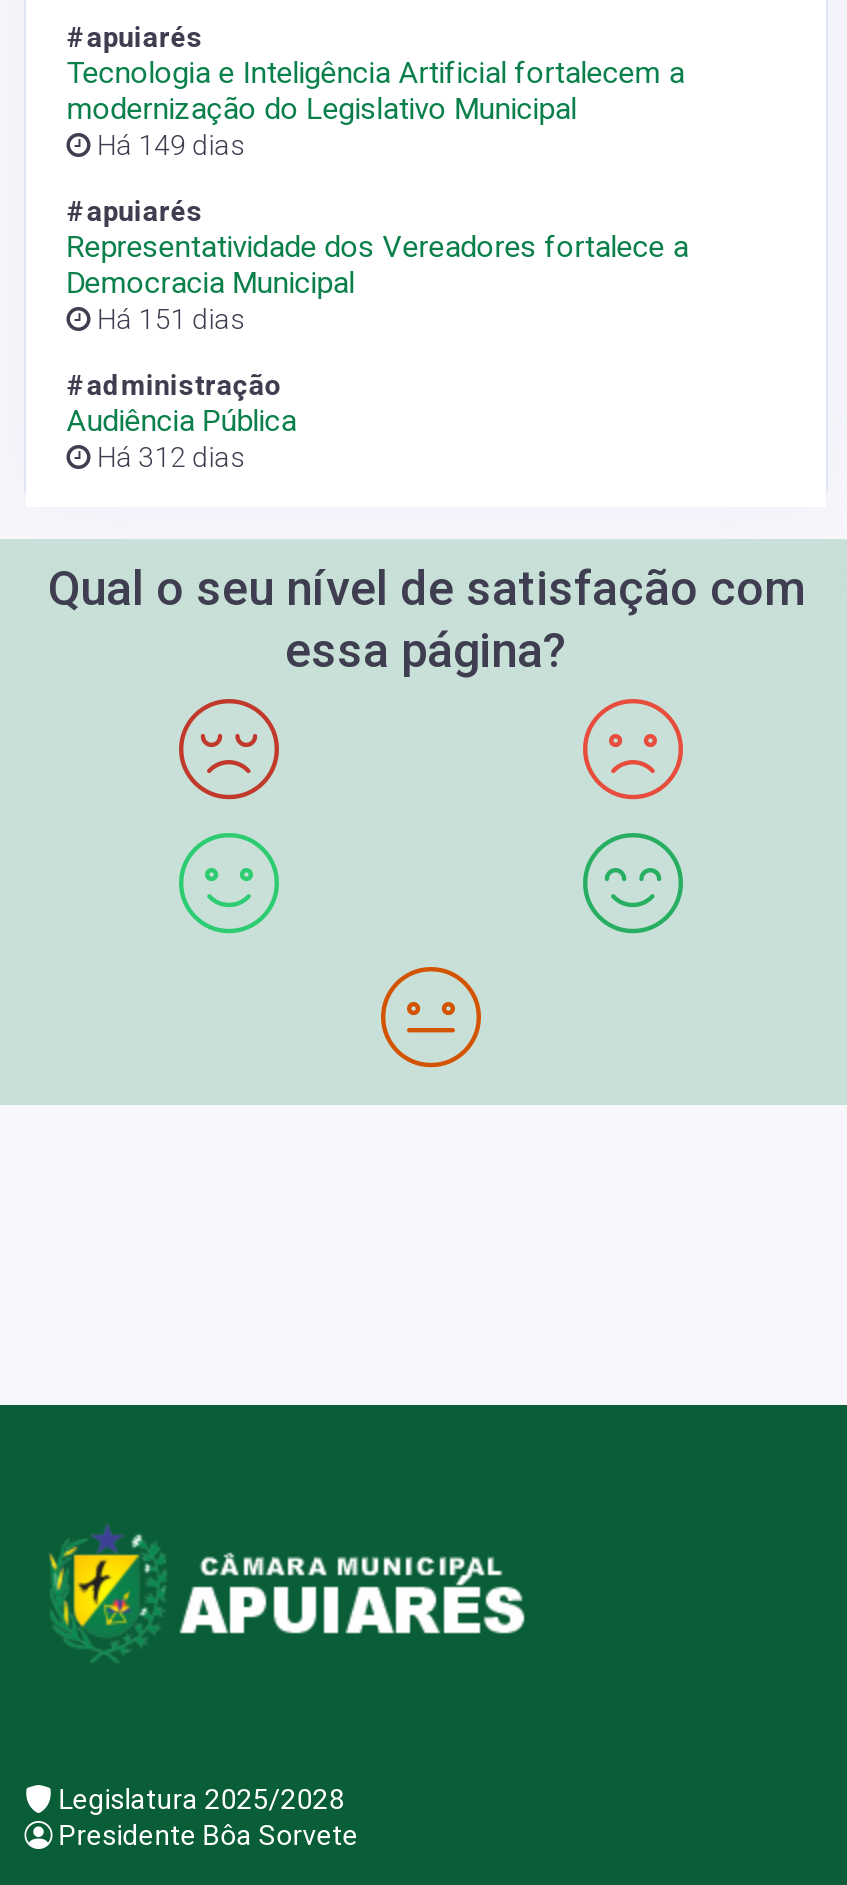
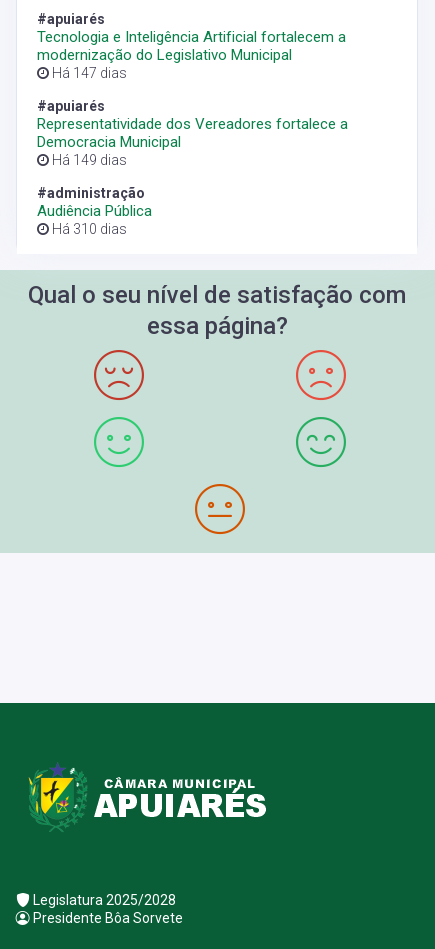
[90,128,246,160] Há 149 dias -> [49,65,127,81] Há 147 dias
[90,303,246,335] Há 151 dias -> [49,152,127,168] Há 149 dias
[90,441,246,473] Há 312 dias -> [49,221,127,237] Há 310 dias

